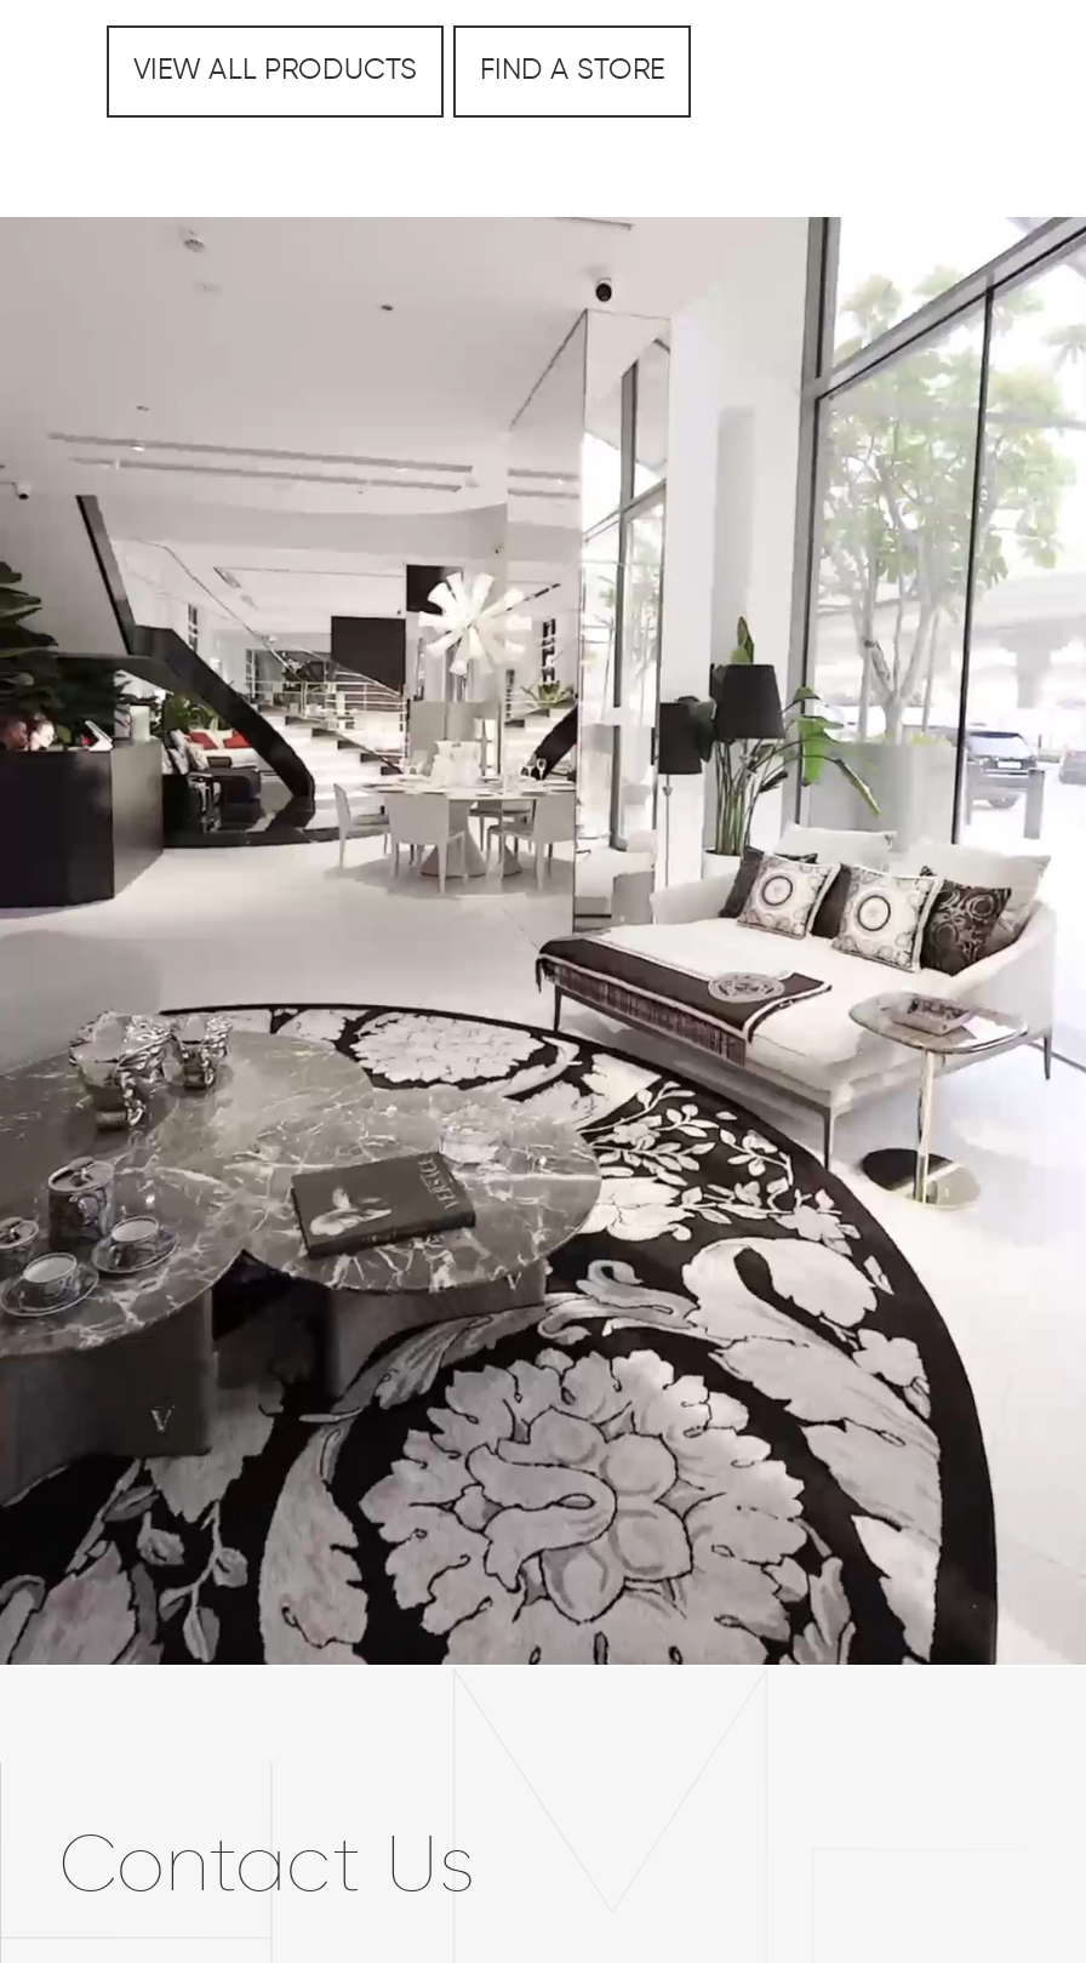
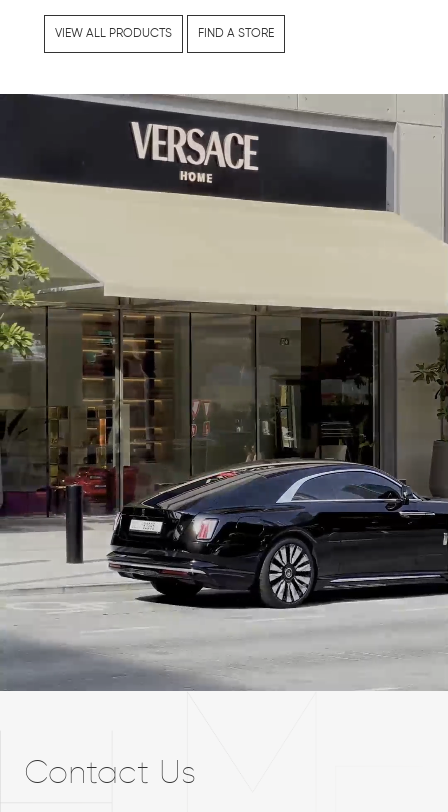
[7,216,1079,1666] [image] -> [3,94,445,691] [image]

